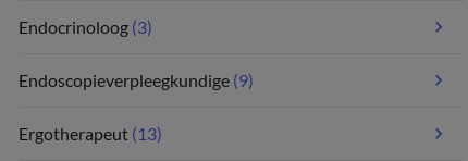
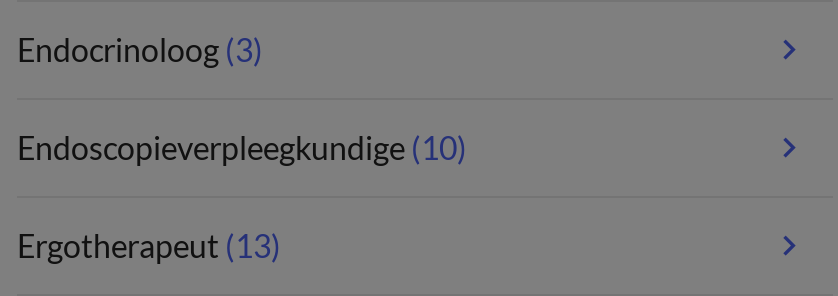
[19,70,254,90] Endoscopieverpleegkundige (9) -> [17,128,467,166] Endoscopieverpleegkundige (10)

